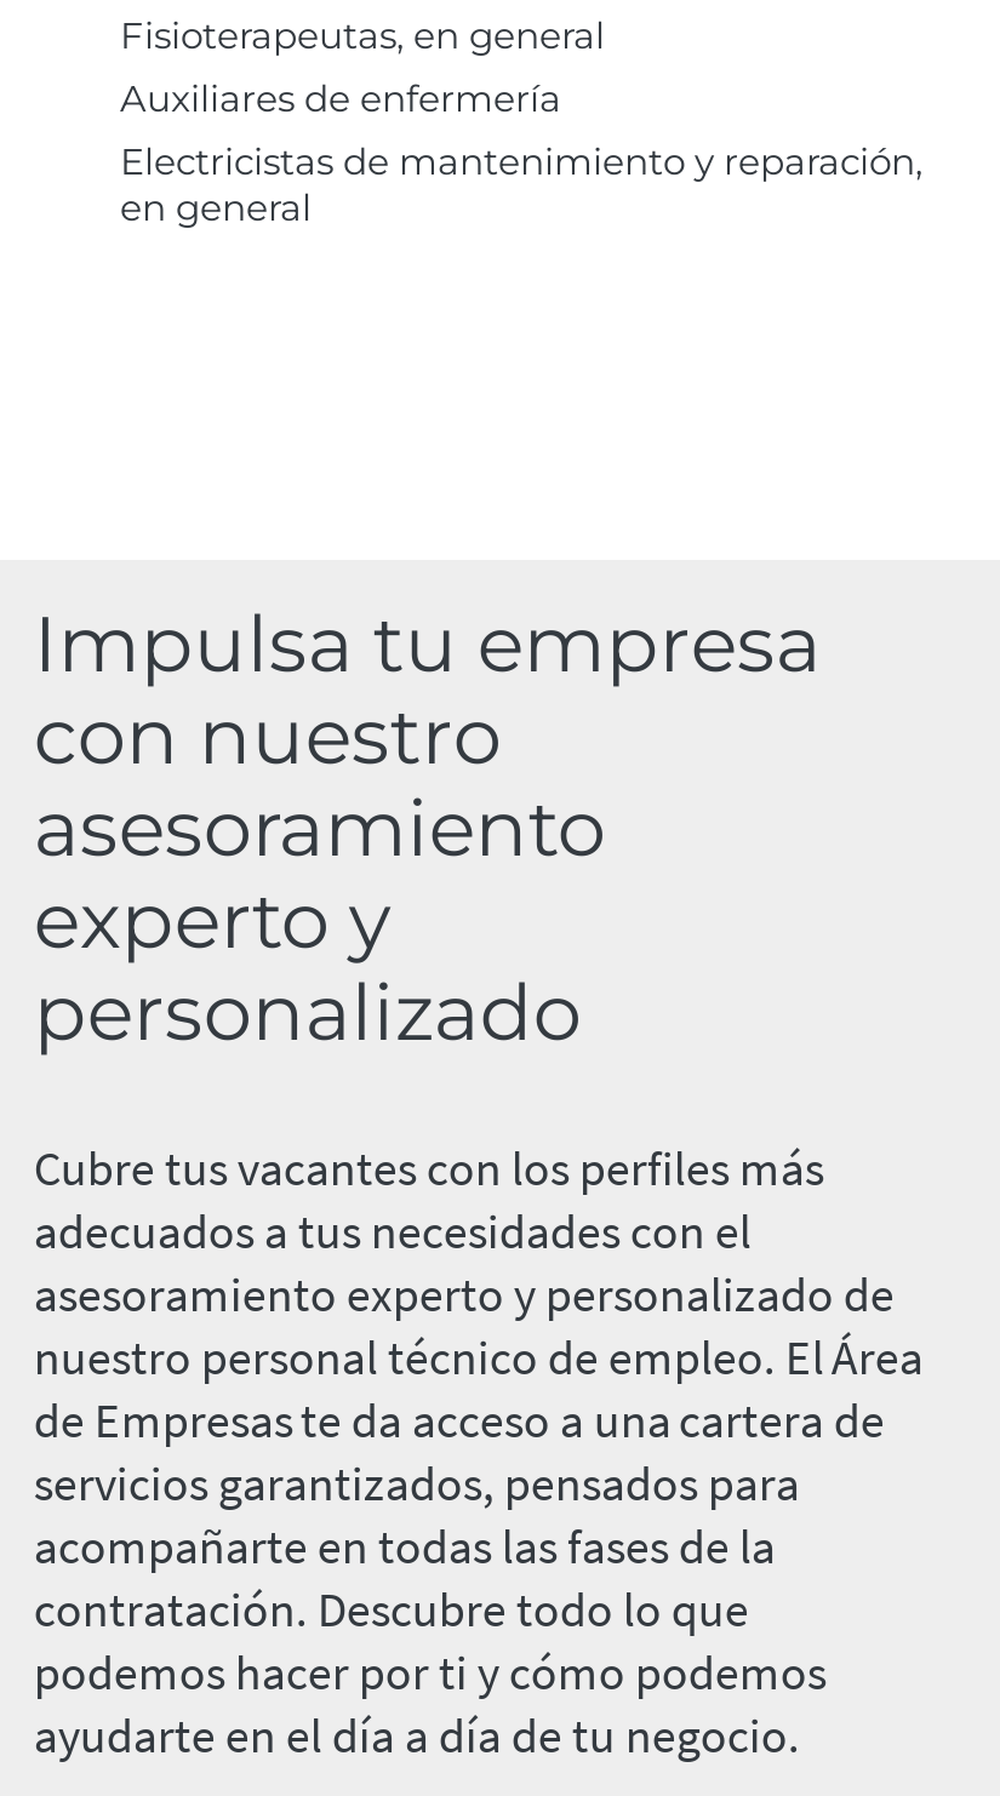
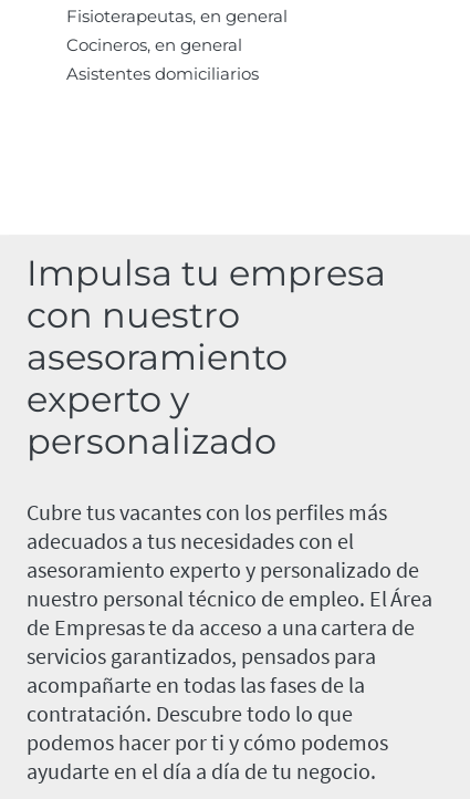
[120,76,922,231] Auxiliares de enfermería | Electricistas de mantenimiento y reparación, | en general -> [66,35,259,84] Cocineros, en general | Asistentes domiciliarios

